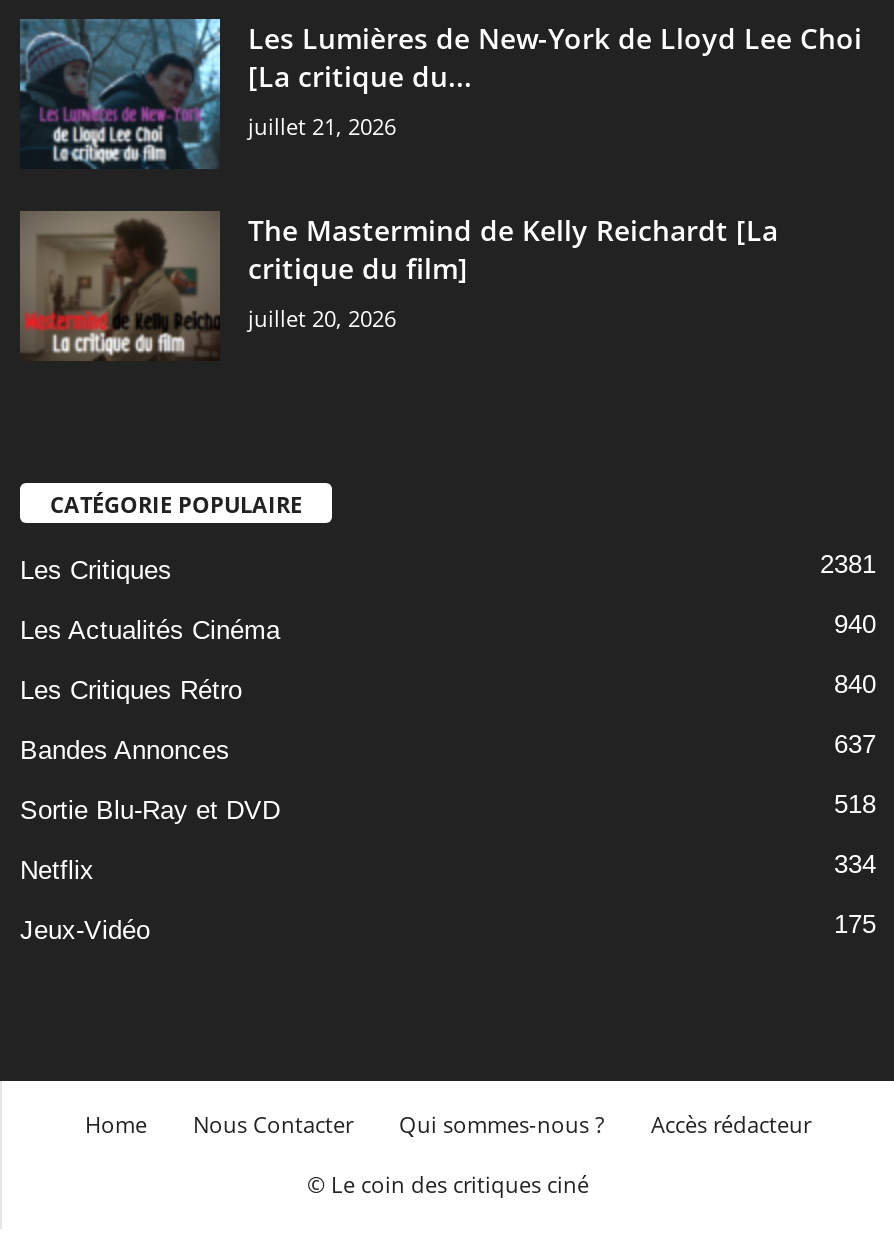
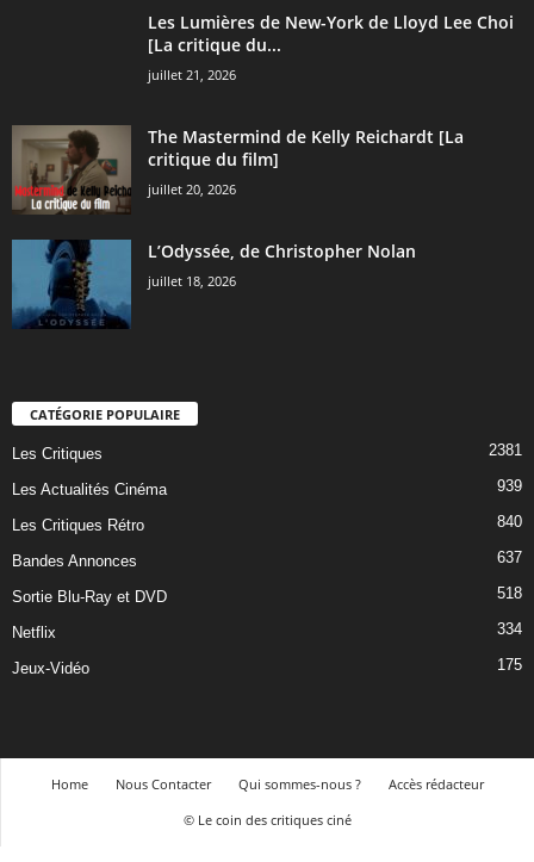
[18,17,222,169] [image] -> none
none -> [12,239,416,328] [image] | L’Odyssée, de Christopher Nolan | juillet 18, 2026
[834,608,876,638] 940 -> [497,476,522,494] 939

